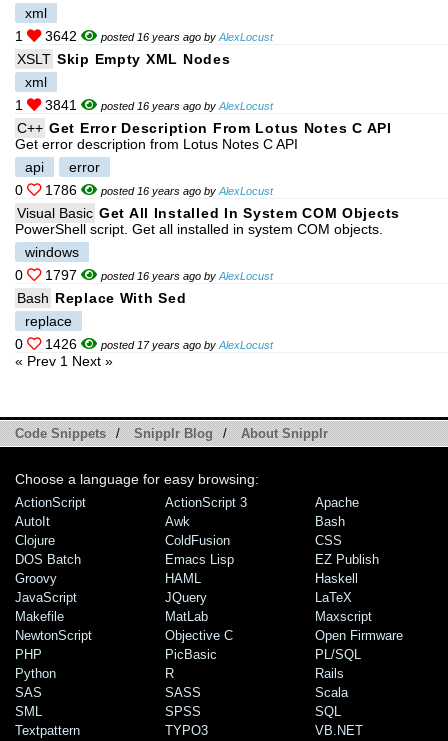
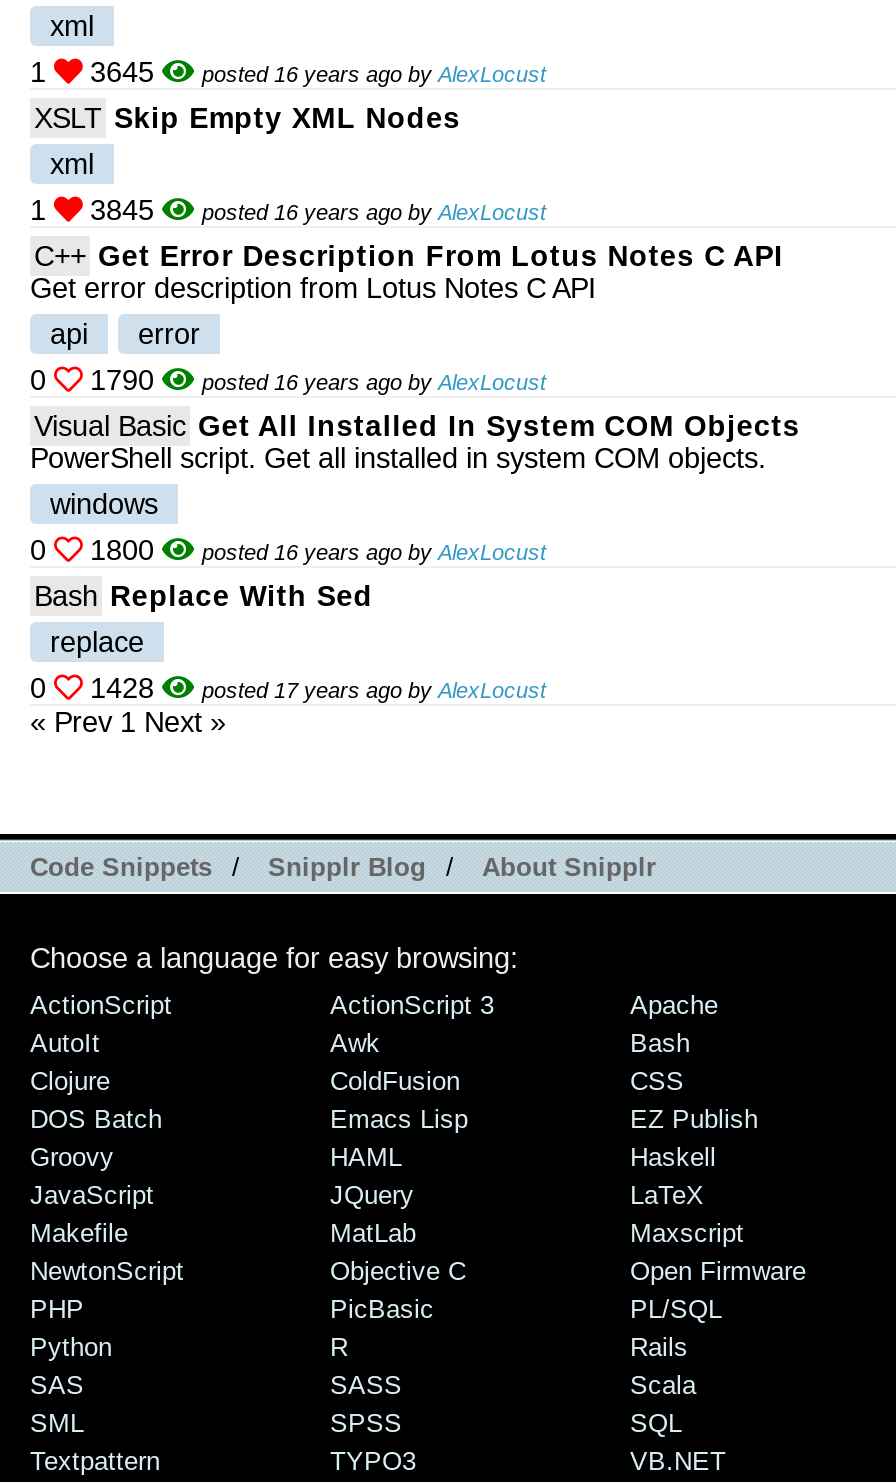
[15,28,273,44] 1 3642 posted 16 years ago by AlexLocust -> [30,55,546,87] 1 3645 posted 16 years ago by AlexLocust
[15,97,273,113] 1 3841 posted 16 years ago by AlexLocust -> [30,193,546,225] 1 3845 posted 16 years ago by AlexLocust
[15,182,273,198] 0 1786 posted 16 years ago by AlexLocust -> [30,363,546,395] 0 1790 posted 16 years ago by AlexLocust
[15,267,273,283] 0 1797 posted 16 years ago by AlexLocust -> [30,533,546,565] 0 1800 posted 16 years ago by AlexLocust
[15,336,273,352] 0 1426 posted 17 years ago by AlexLocust -> [30,671,546,703] 0 1428 posted 17 years ago by AlexLocust

